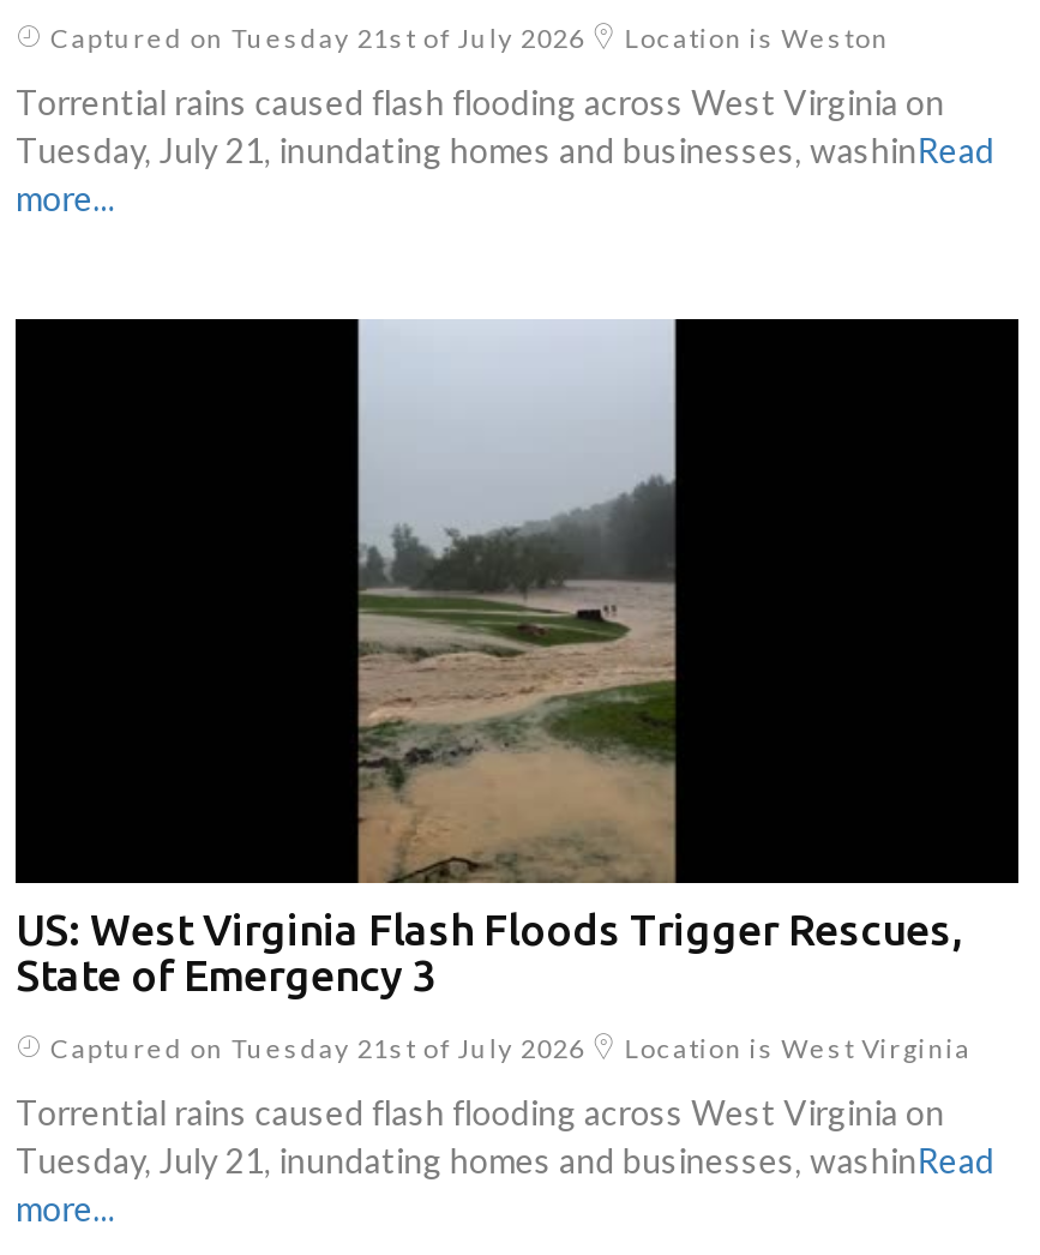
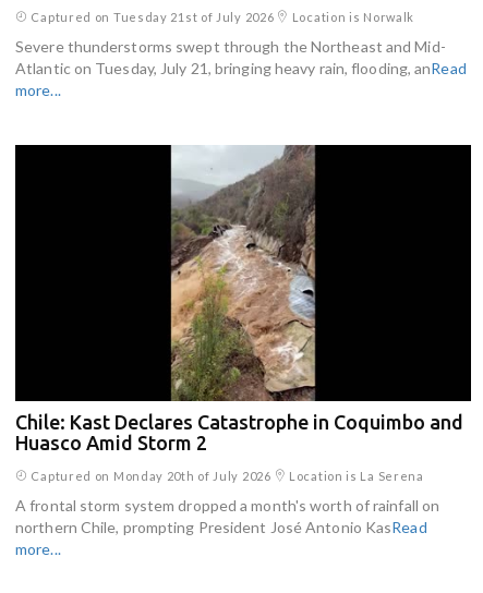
[618,22,890,53] Location is Weston -> [289,10,414,24] Location is Norwalk
[16,82,995,170] Torrential rains caused flash flooding across West Virginia on | Tuesday, July 21, inundating homes and businesses, washinRead -> [15,37,466,77] Severe thunderstorms swept through the Northeast and Mid- | Atlantic on Tuesday, July 21, bringing heavy rain, flooding, anRead
[16,319,961,998] [image] | US: West Virginia Flash Floods Trigger Rescues, | State of Emergency 3 -> [15,144,463,454] [image] | Chile: Kast Declares Catastrophe in Coquimbo and | Huasco Amid Storm 2
[44,1032,971,1063] Captured on Tuesday 21st of July 2026 | Location is West Virginia -> [28,469,424,483] Captured on Monday 20th of July 2026 | Location is La Serena
[16,1092,995,1181] Torrential rains caused flash flooding across West Virginia on | Tuesday, July 21, inundating homes and businesses, washinRead -> [15,496,439,536] A frontal storm system dropped a month's worth of rainfall on | northern Chile, prompting President José Antonio KasRead

